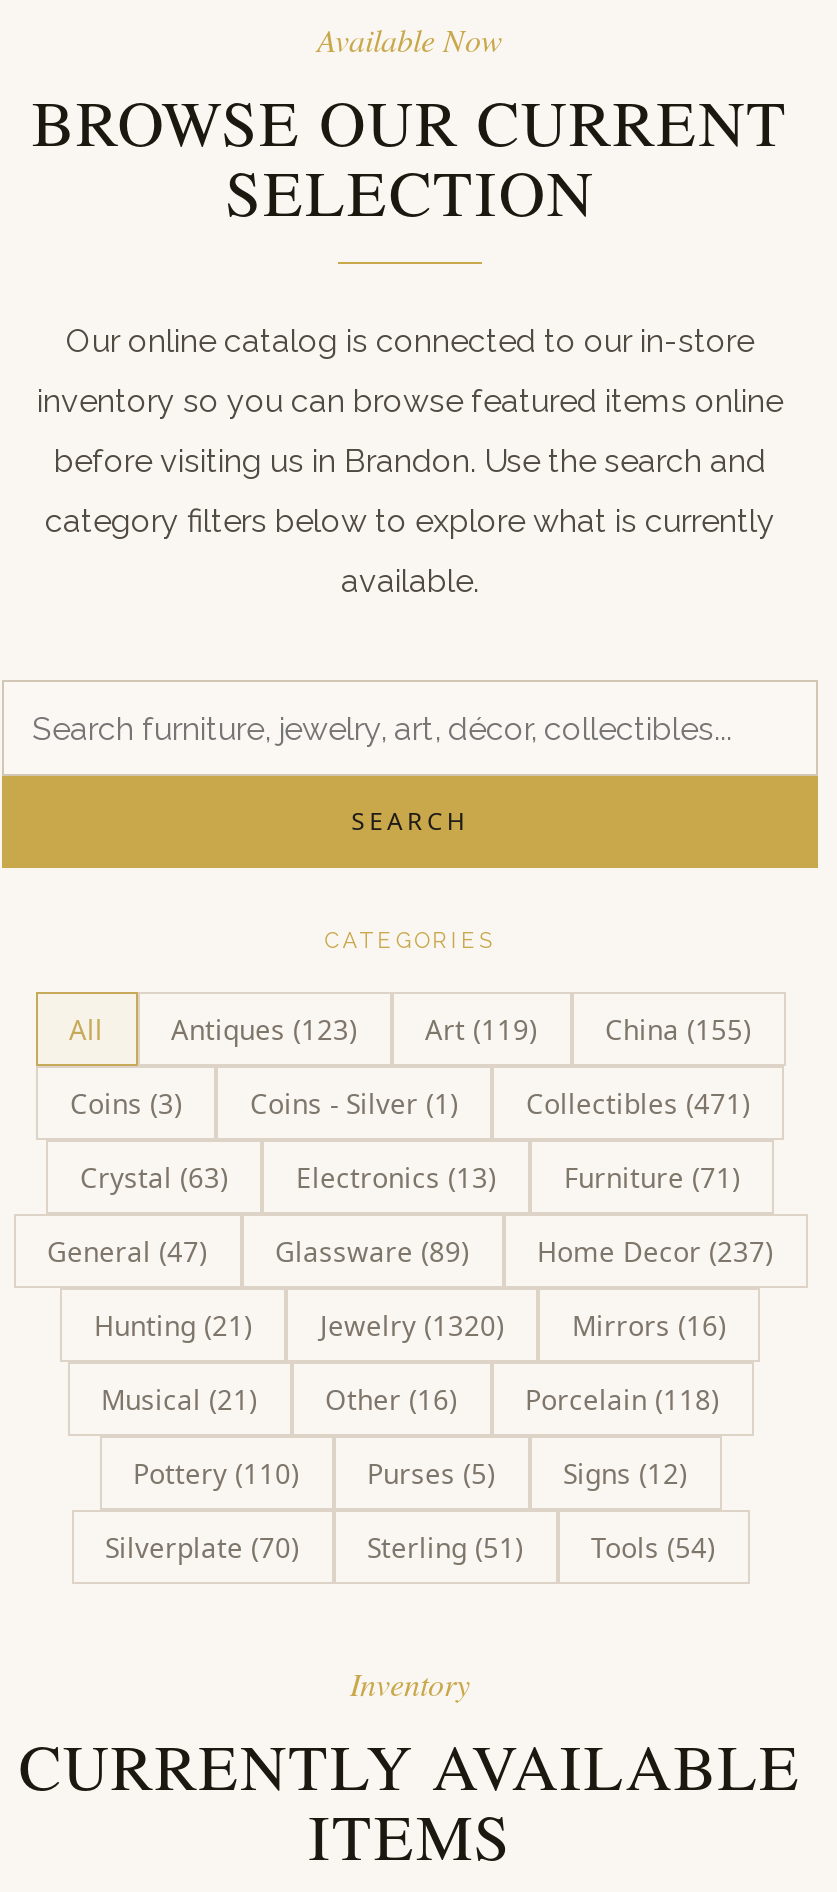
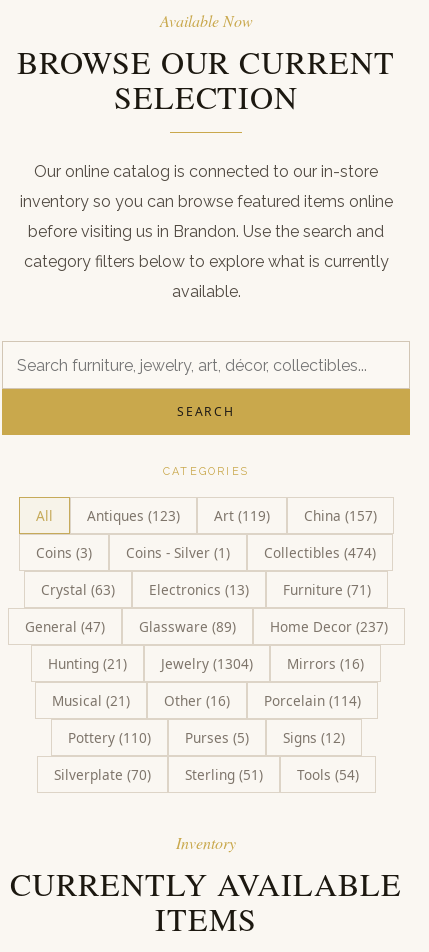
[69,1010,751,1048] All Antiques (123) Art (119) China (155) -> [35,506,376,525] All Antiques (123) Art (119) China (157)
[526,1084,750,1122] Collectibles (471) -> [264,543,376,562] Collectibles (474)
[94,1306,726,1344] Hunting (21) Jewelry (1320) Mirrors (16) -> [48,654,364,673] Hunting (21) Jewelry (1304) Mirrors (16)
[101,1380,719,1418] Musical (21) Other (16) Porcelain (118) -> [51,691,360,710] Musical (21) Other (16) Porcelain (114)

